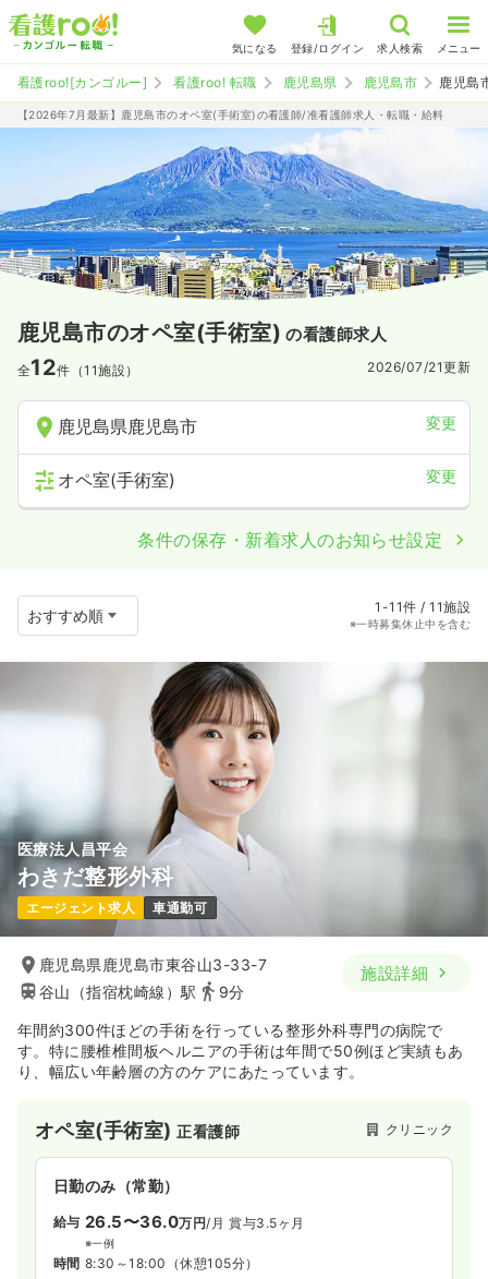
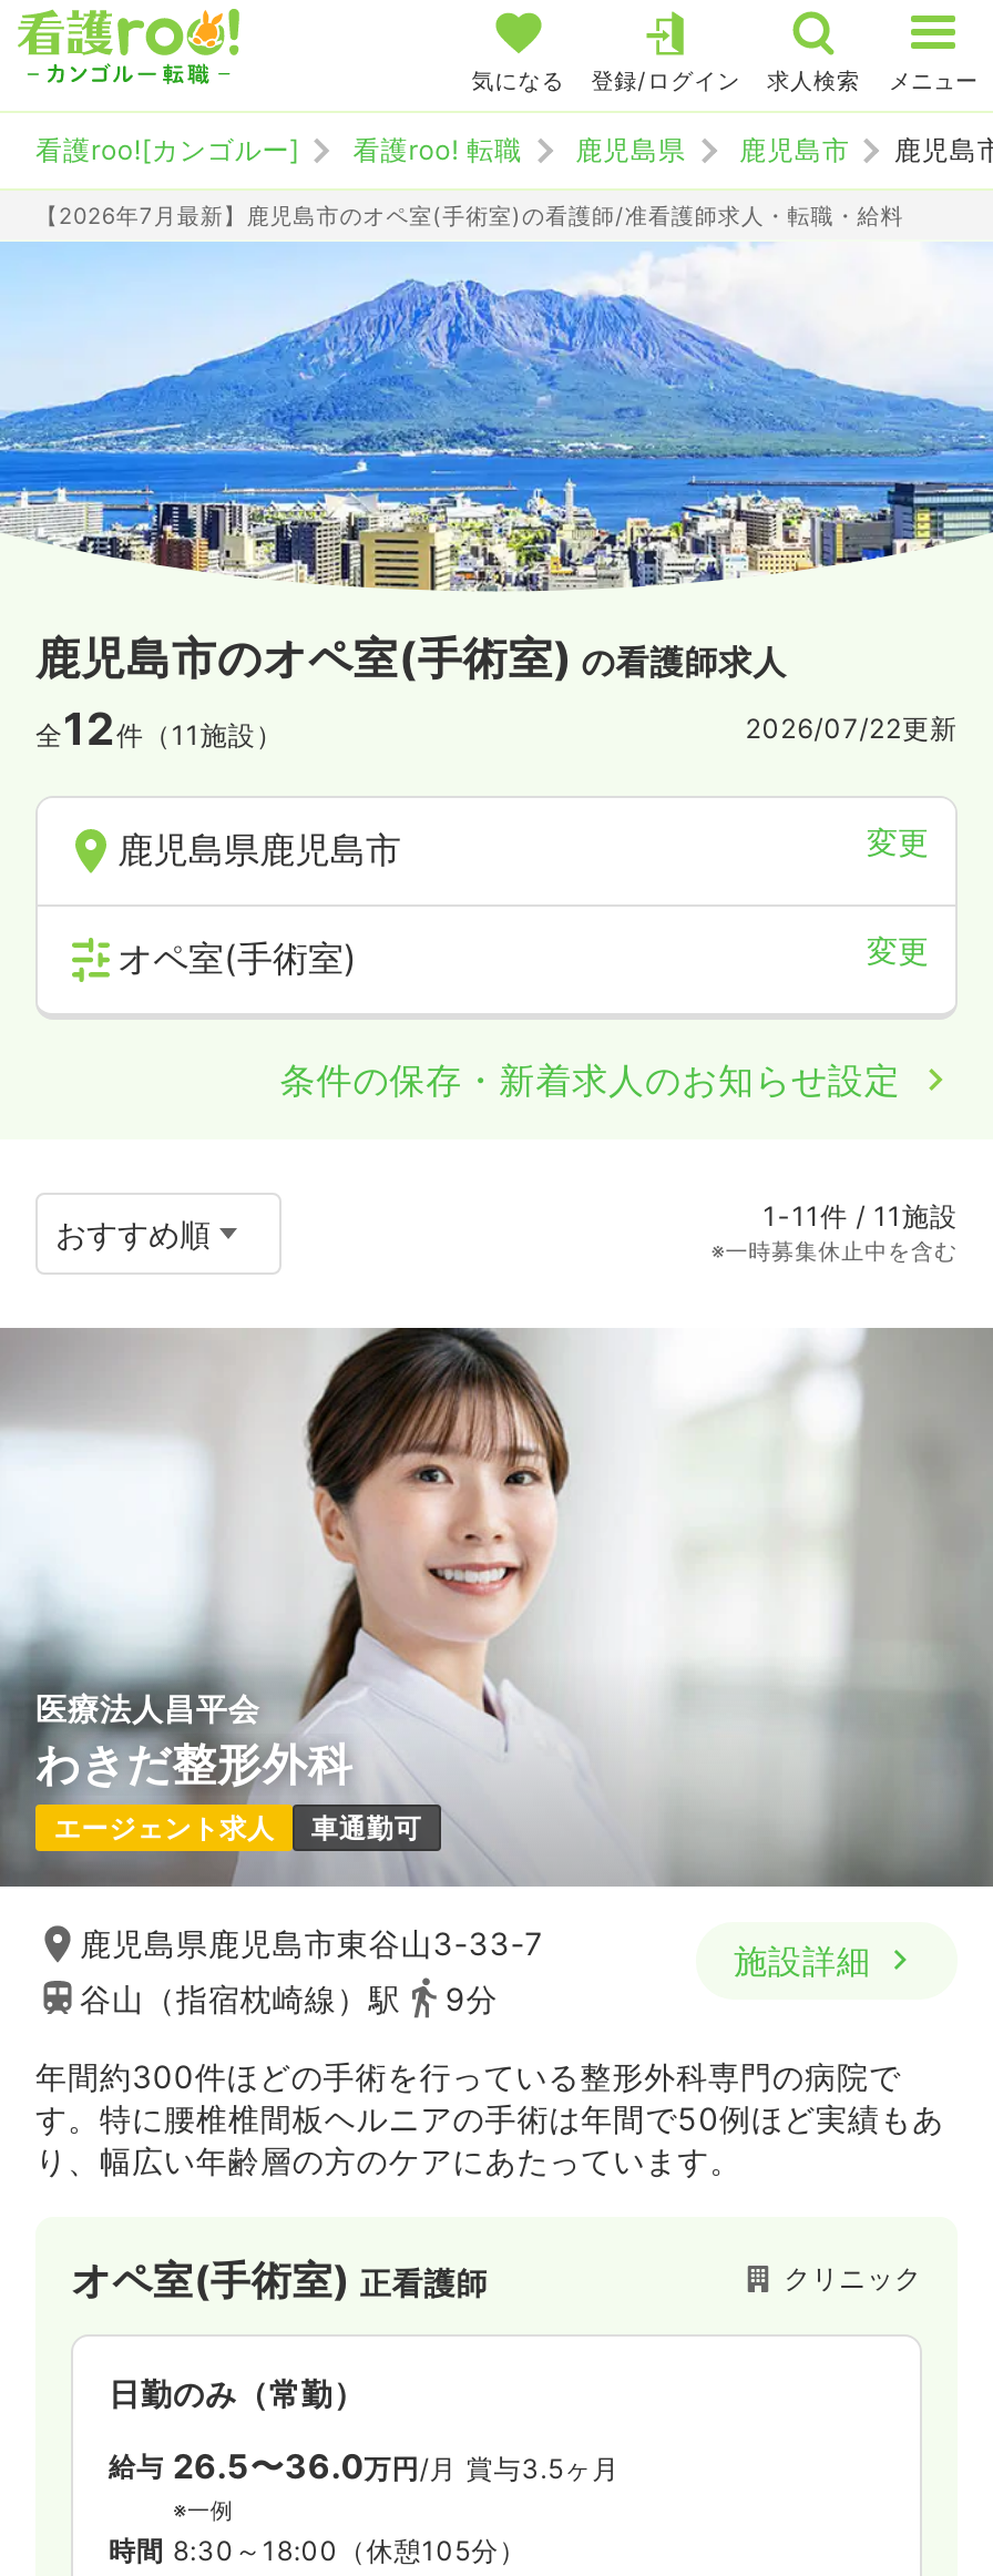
[367,358,471,375] 2026/07/21更新 -> [745,711,958,744] 2026/07/22更新

